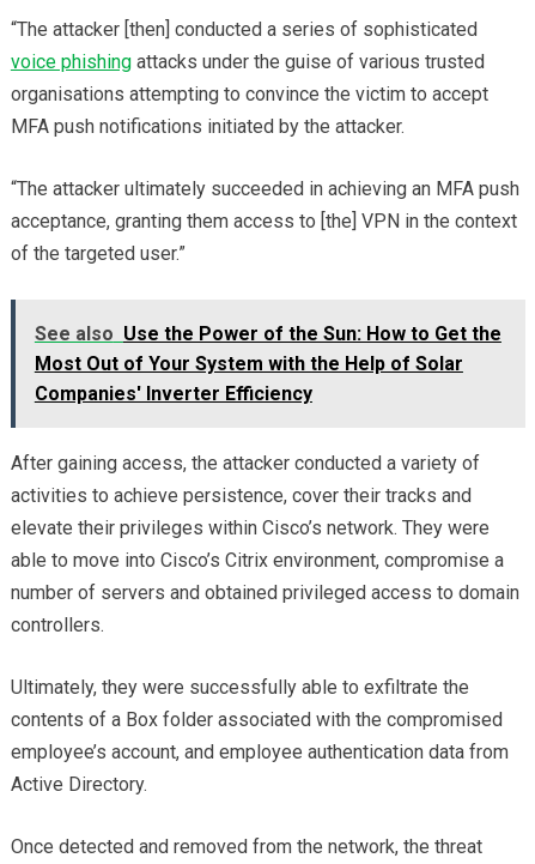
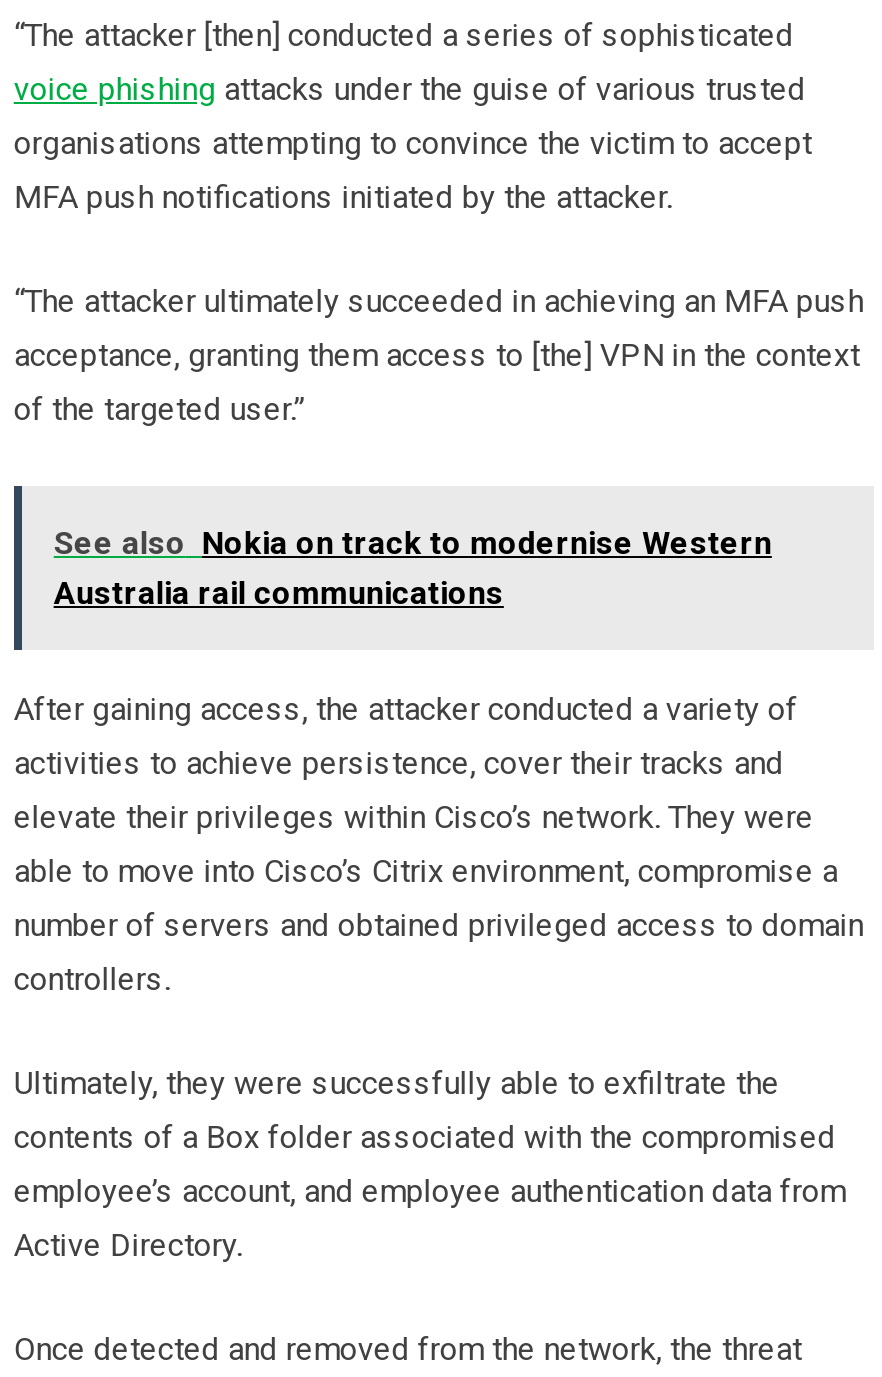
[35,322,501,405] See also Use the Power of the Sun: How to Get the | Most Out of Your System with the Help of Solar | Companies' Inverter Efficiency -> [54,524,772,612] See also Nokia on track to modernise Western | Australia rail communications

